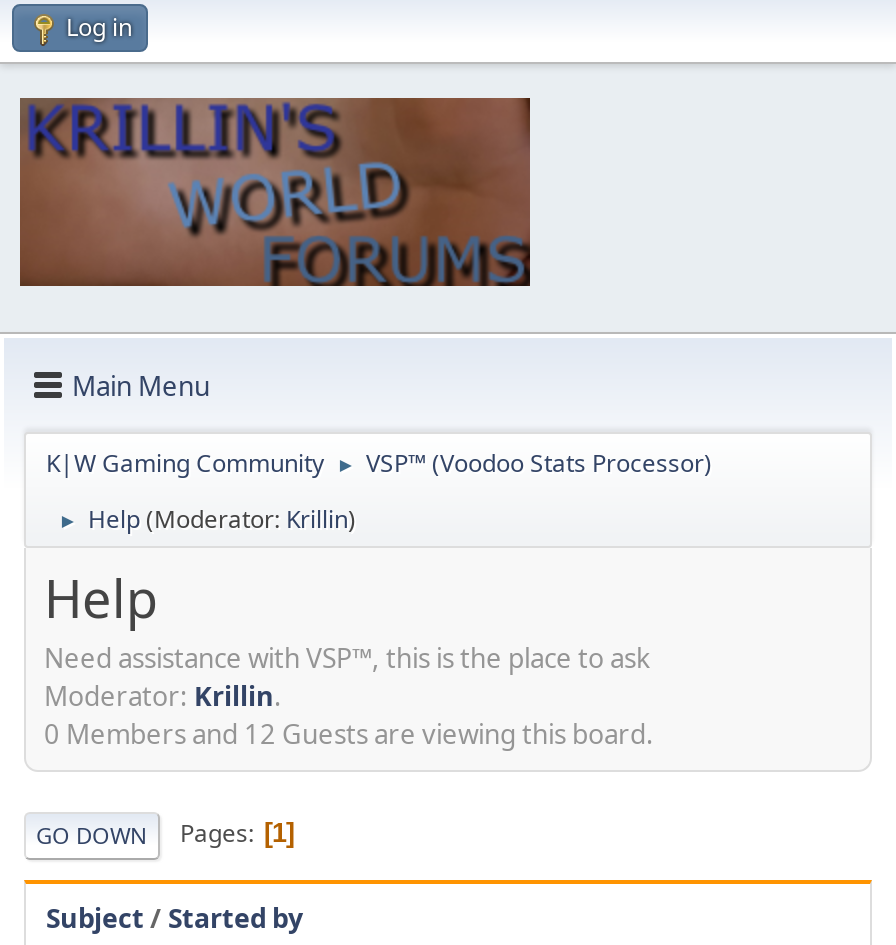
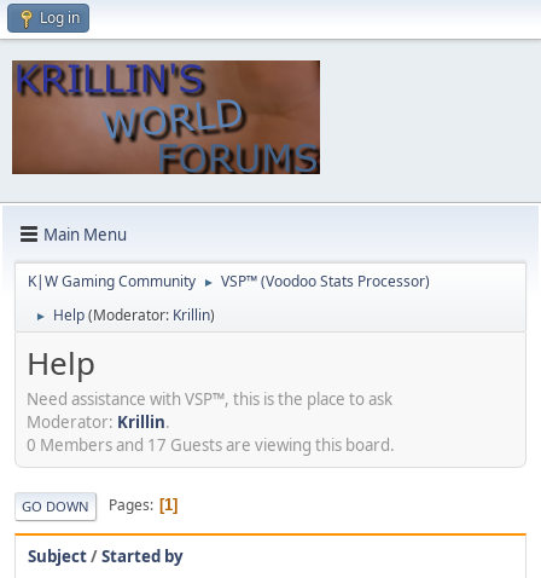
[44,715,654,751] 0 Members and 12 Guests are viewing this board. -> [27,433,395,455] 0 Members and 17 Guests are viewing this board.

